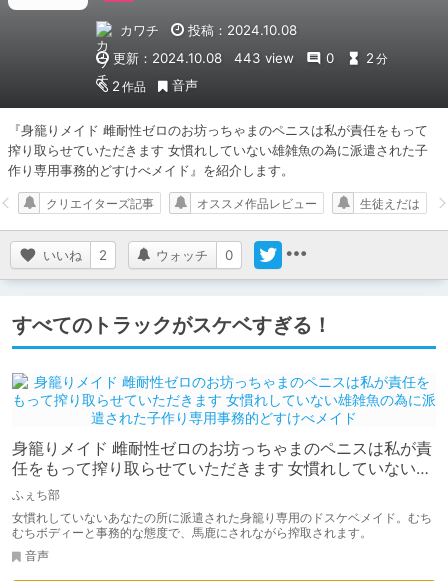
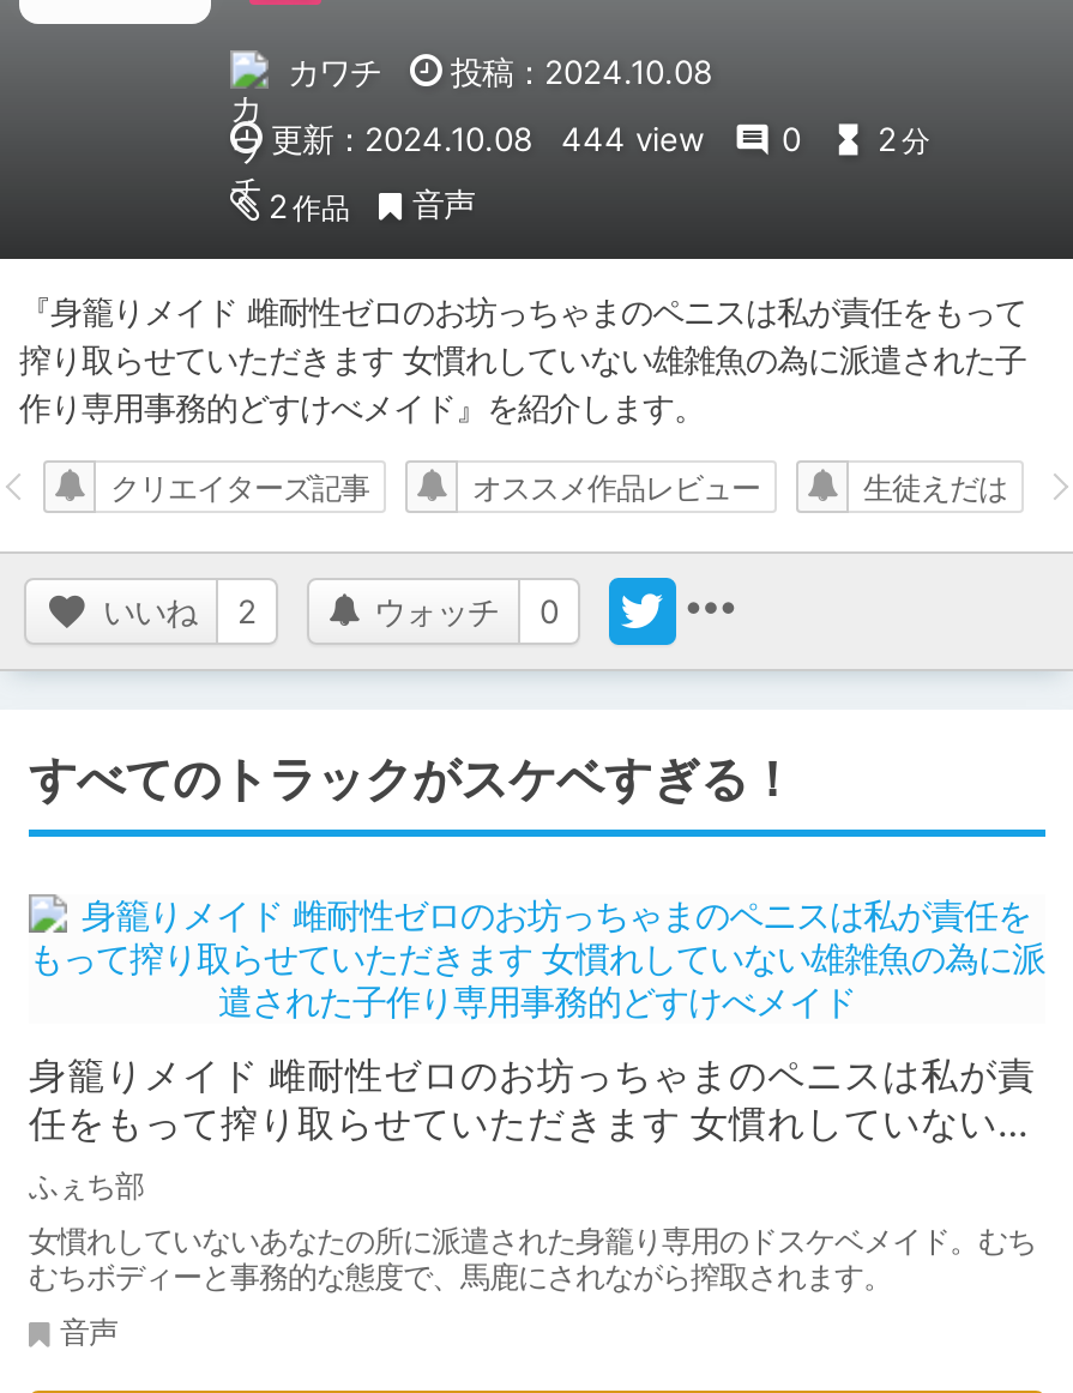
[113,49,388,65] 更新：2024.10.08 443 view 0 2 分 -> [271,119,930,157] 更新：2024.10.08 444 view 0 2 分

